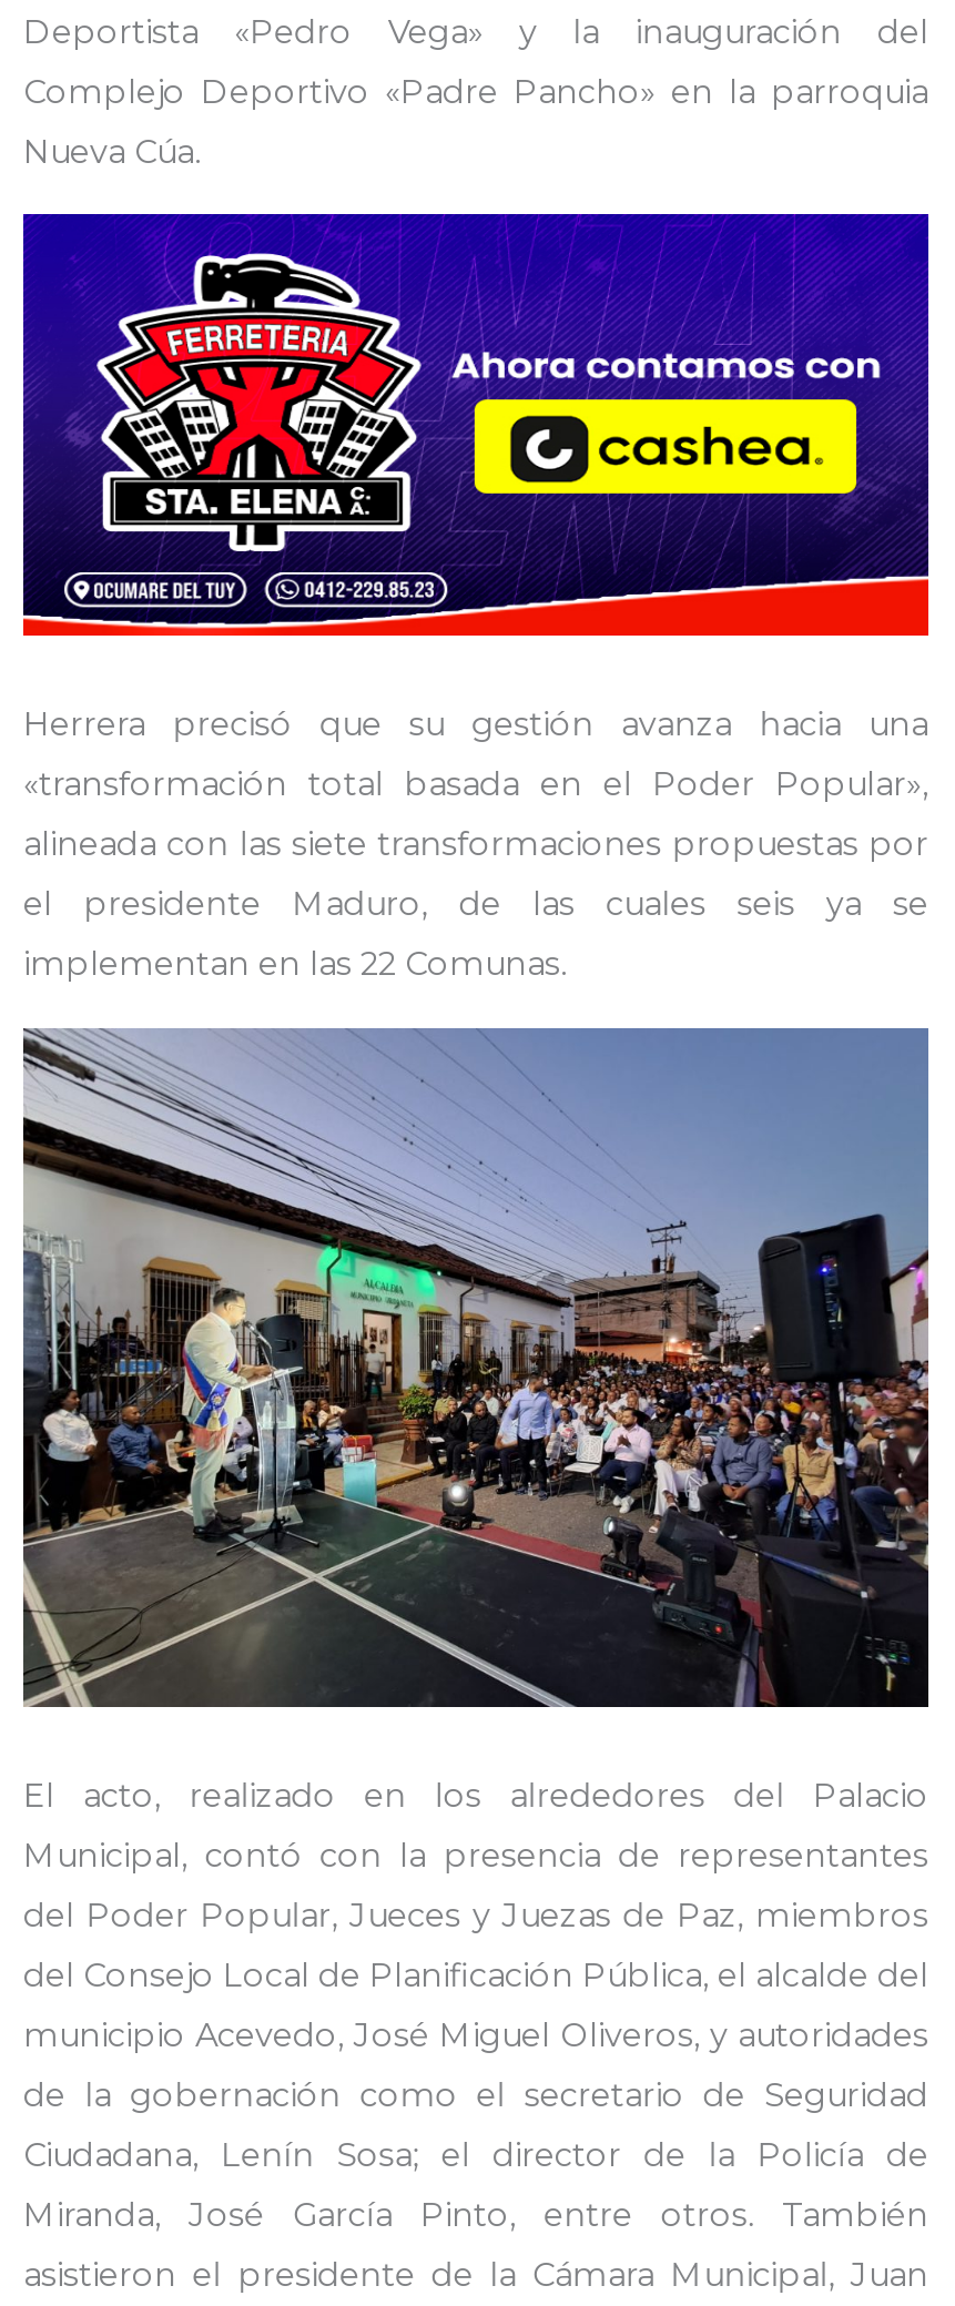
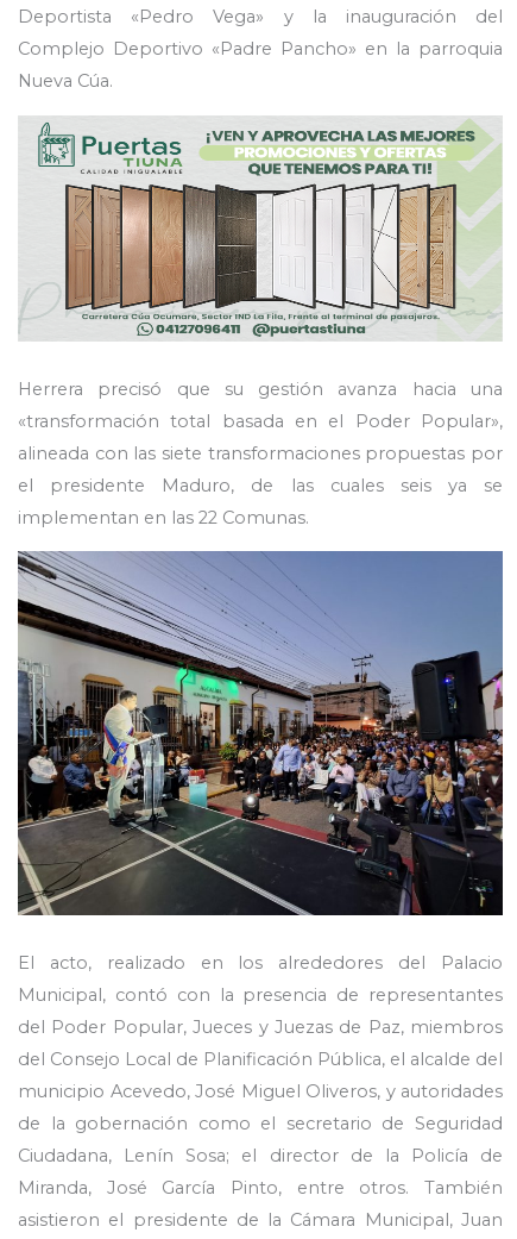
[21,211,931,637] [image] -> [18,114,503,340] [image]

